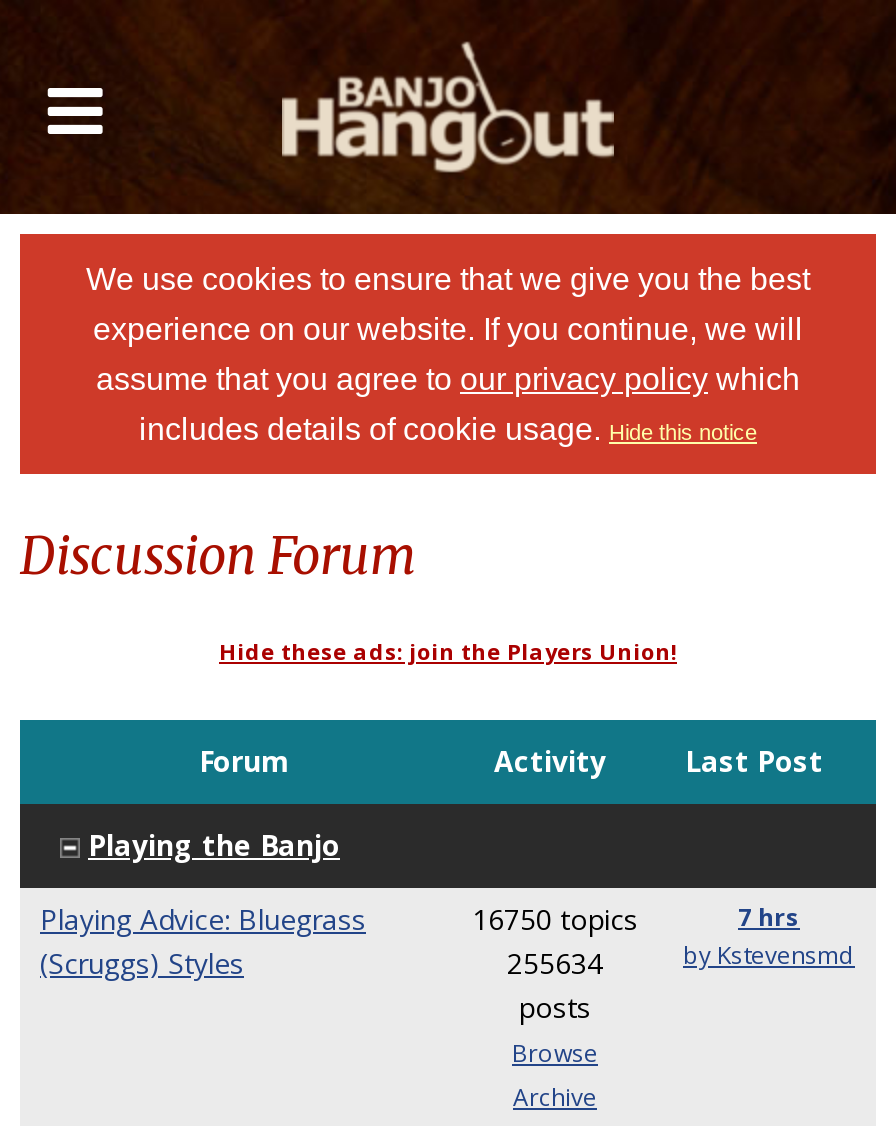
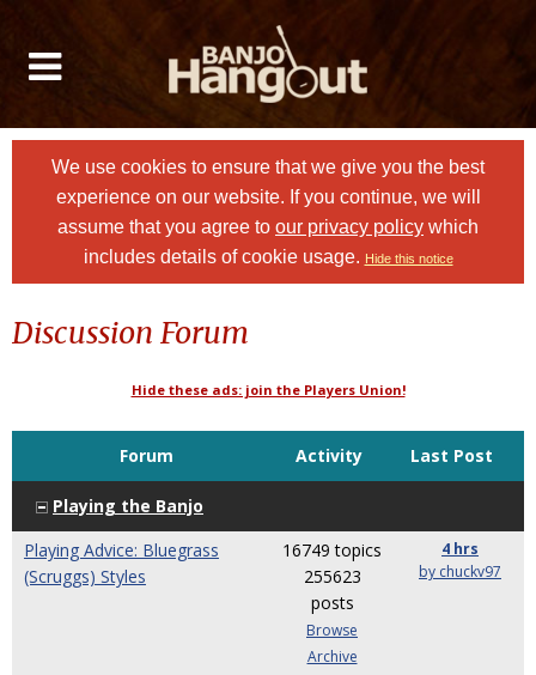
[472,900,638,938] 16750 topics -> [282,539,382,561] 16749 topics
[738,900,800,934] 7 hrs -> [441,539,479,559] 4 hrs
[507,944,603,982] 255634 -> [303,565,361,588] 255623
[683,938,855,972] by Kstevensmd -> [419,561,501,582] by chuckv97

